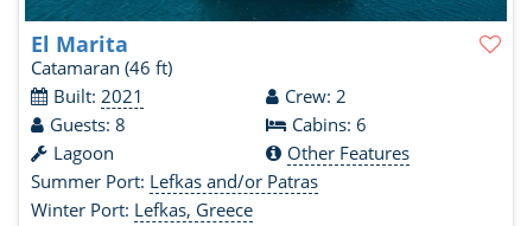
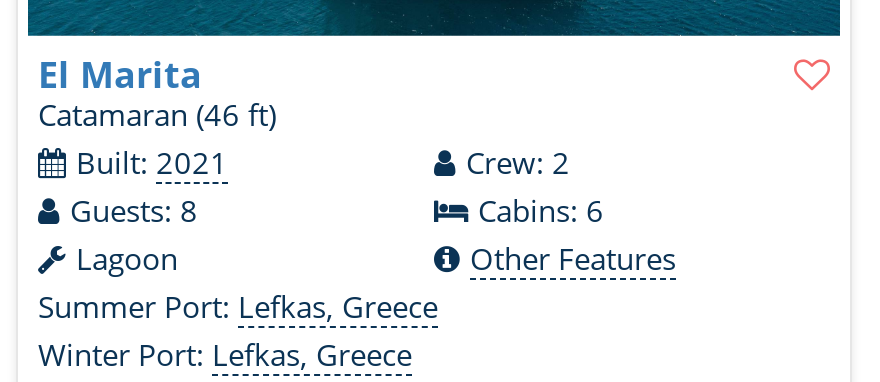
[31,169,318,193] Summer Port: Lefkas and/or Patras -> [38,286,438,326] Summer Port: Lefkas, Greece

